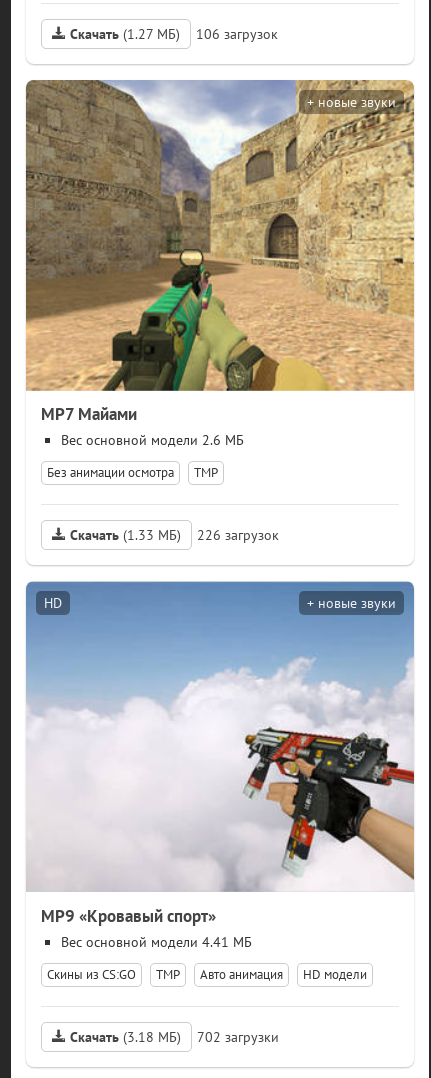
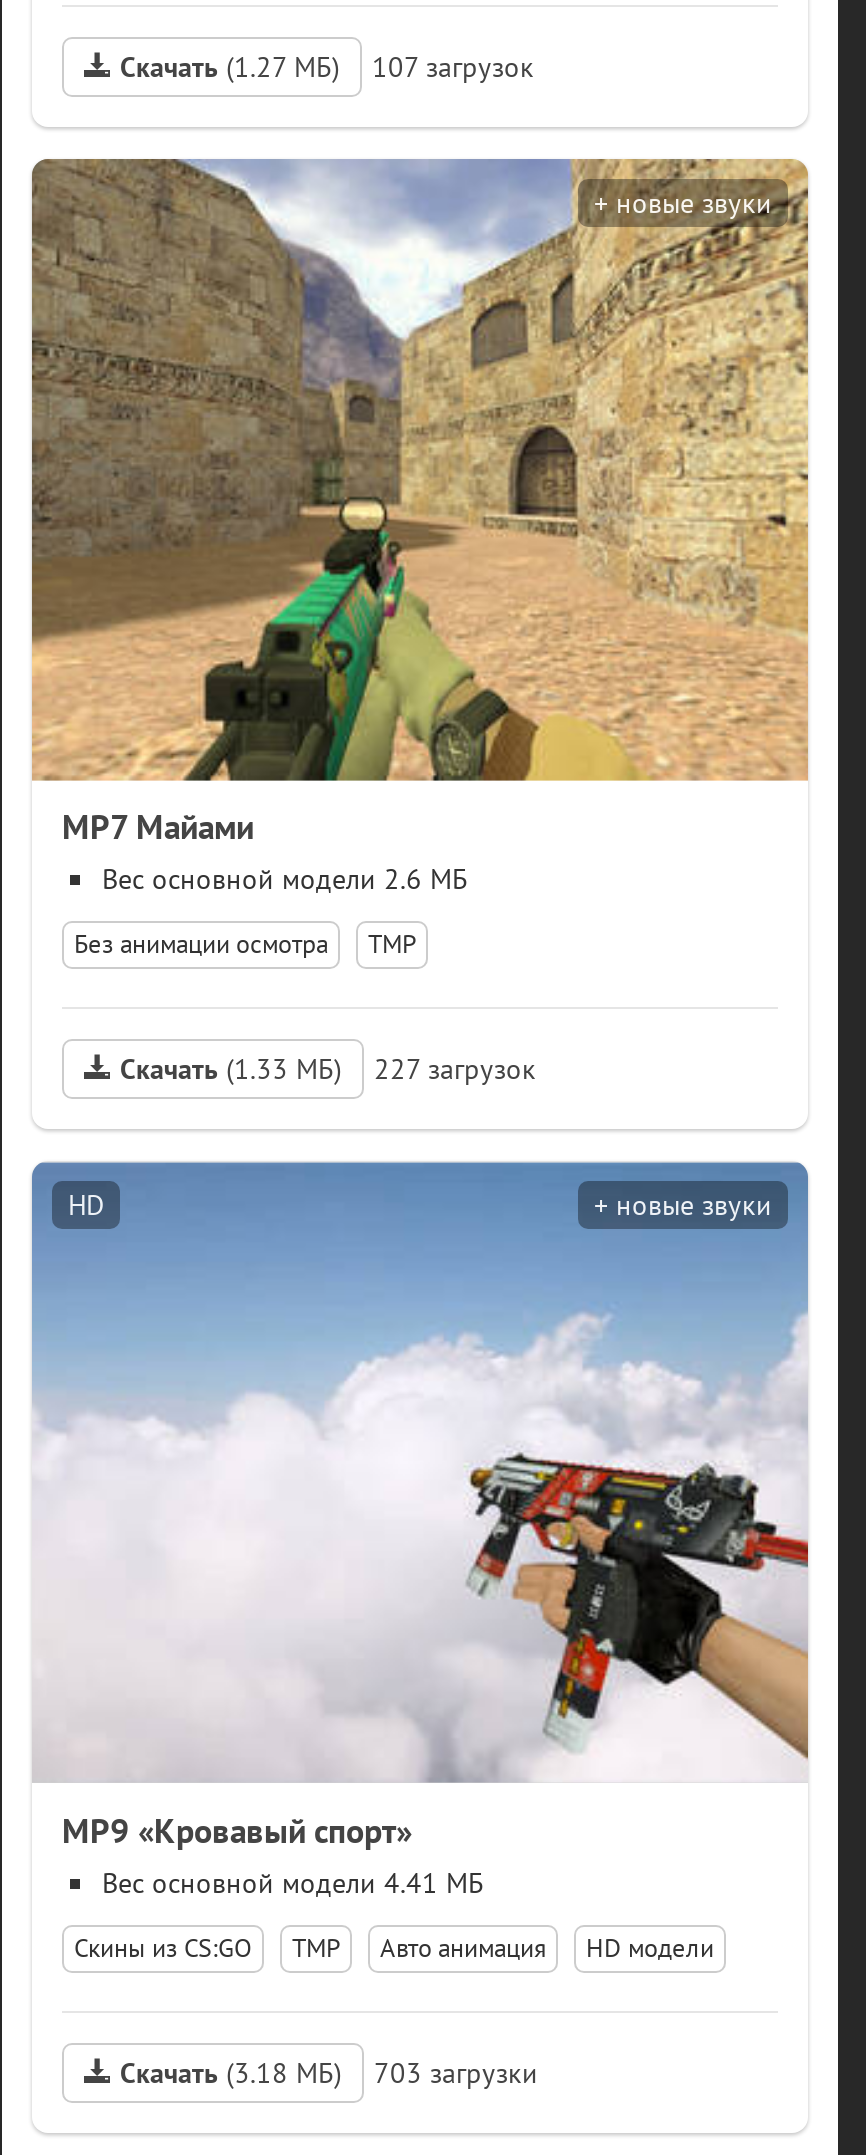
[70,25,224,43] Скачать (1.27 МБ) 106 -> [120,49,426,85] Скачать (1.27 МБ) 107
[70,526,225,544] Скачать (1.33 МБ) 226 -> [120,1052,428,1088] Скачать (1.33 МБ) 227
[70,1028,225,1046] Скачать (3.18 МБ) 702 -> [120,2054,430,2090] Скачать (3.18 МБ) 703

